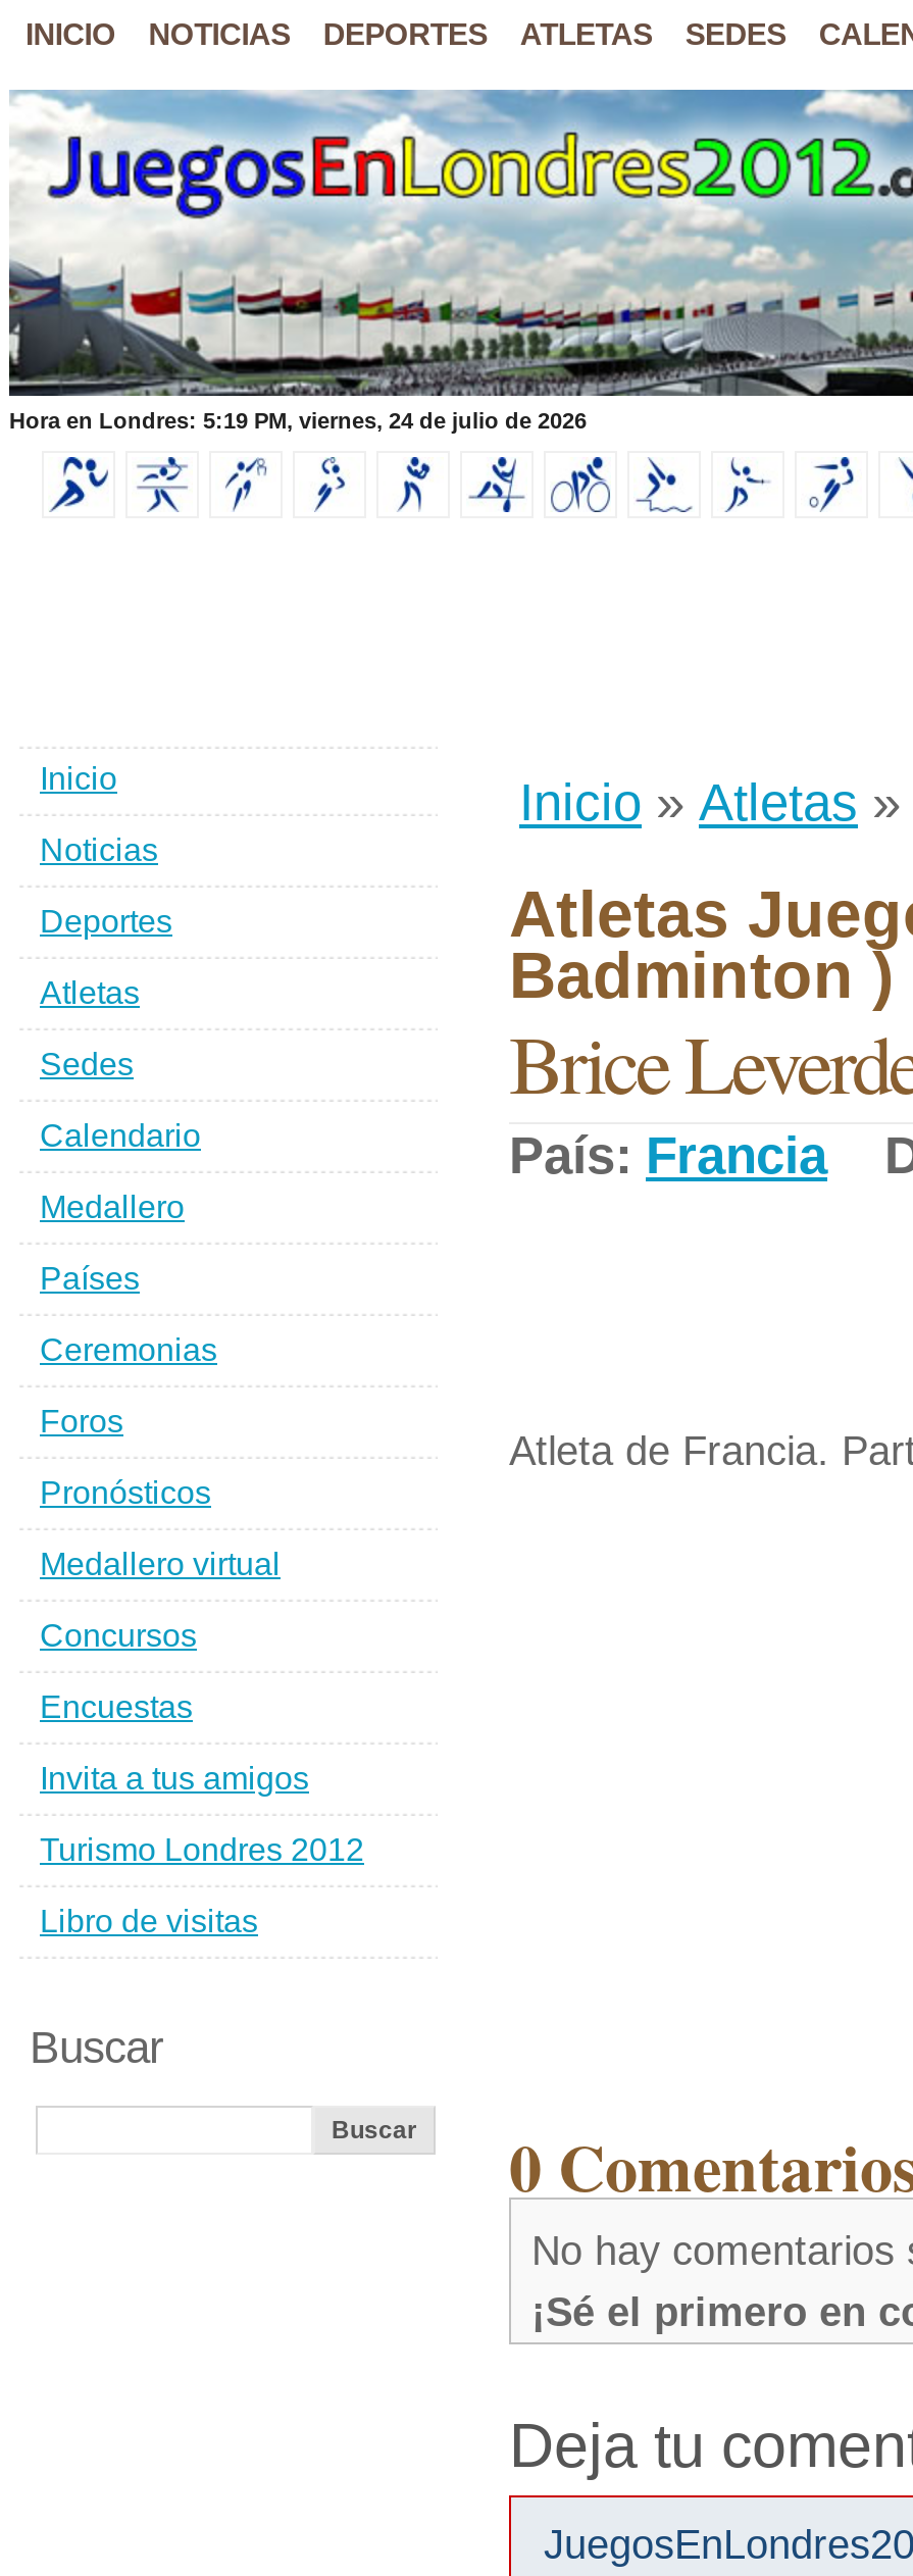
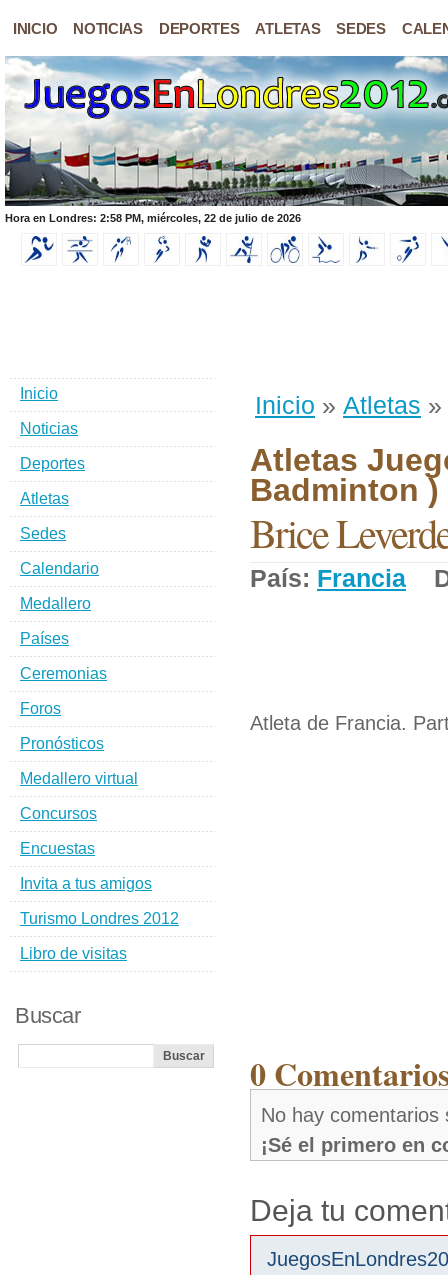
[9,408,587,433] Hora en Londres: 5:19 PM, viernes, 24 de julio de 2026 -> [5,212,301,224] Hora en Londres: 2:58 PM, miércoles, 22 de julio de 2026

